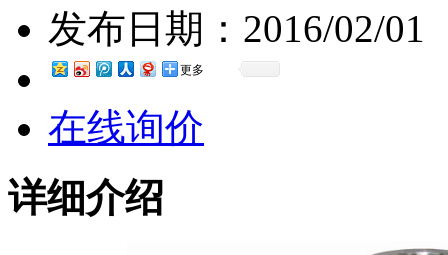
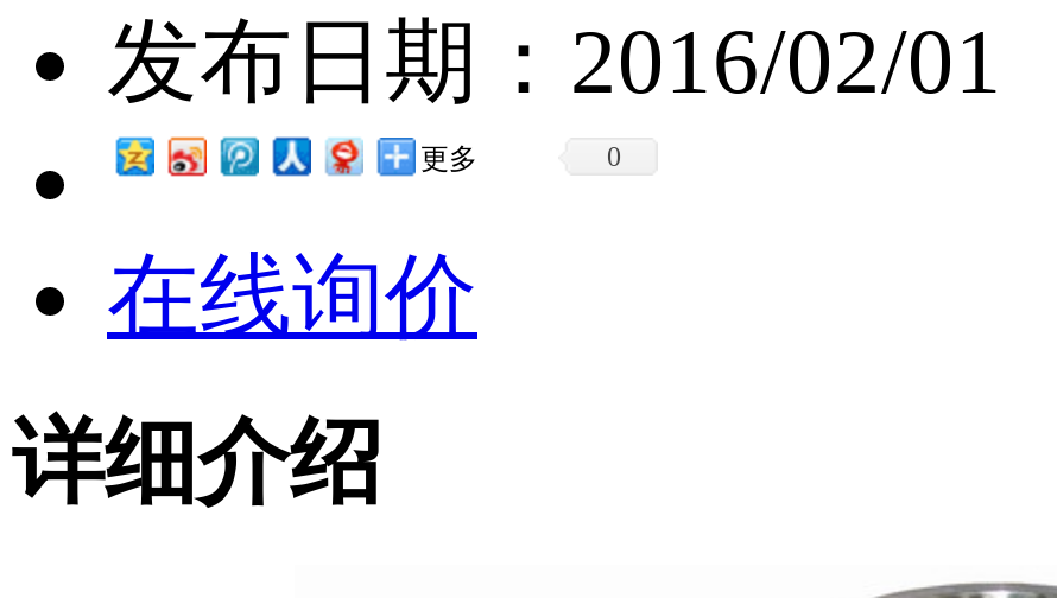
none -> [607,141,621,174] 0

